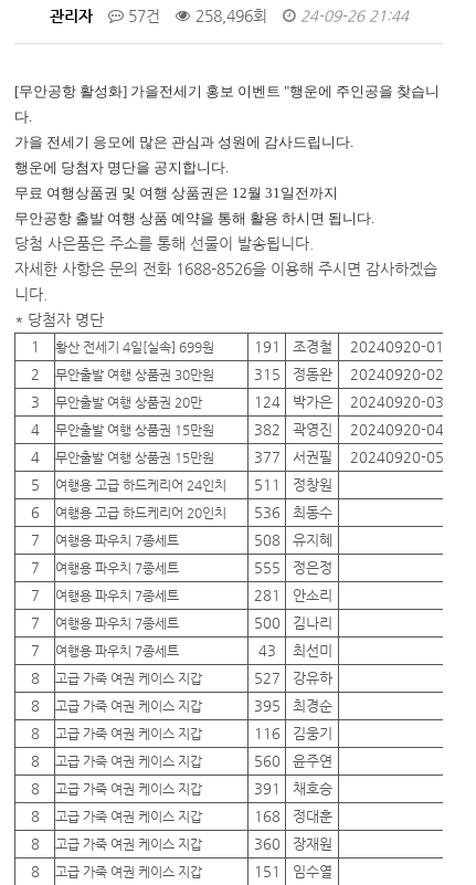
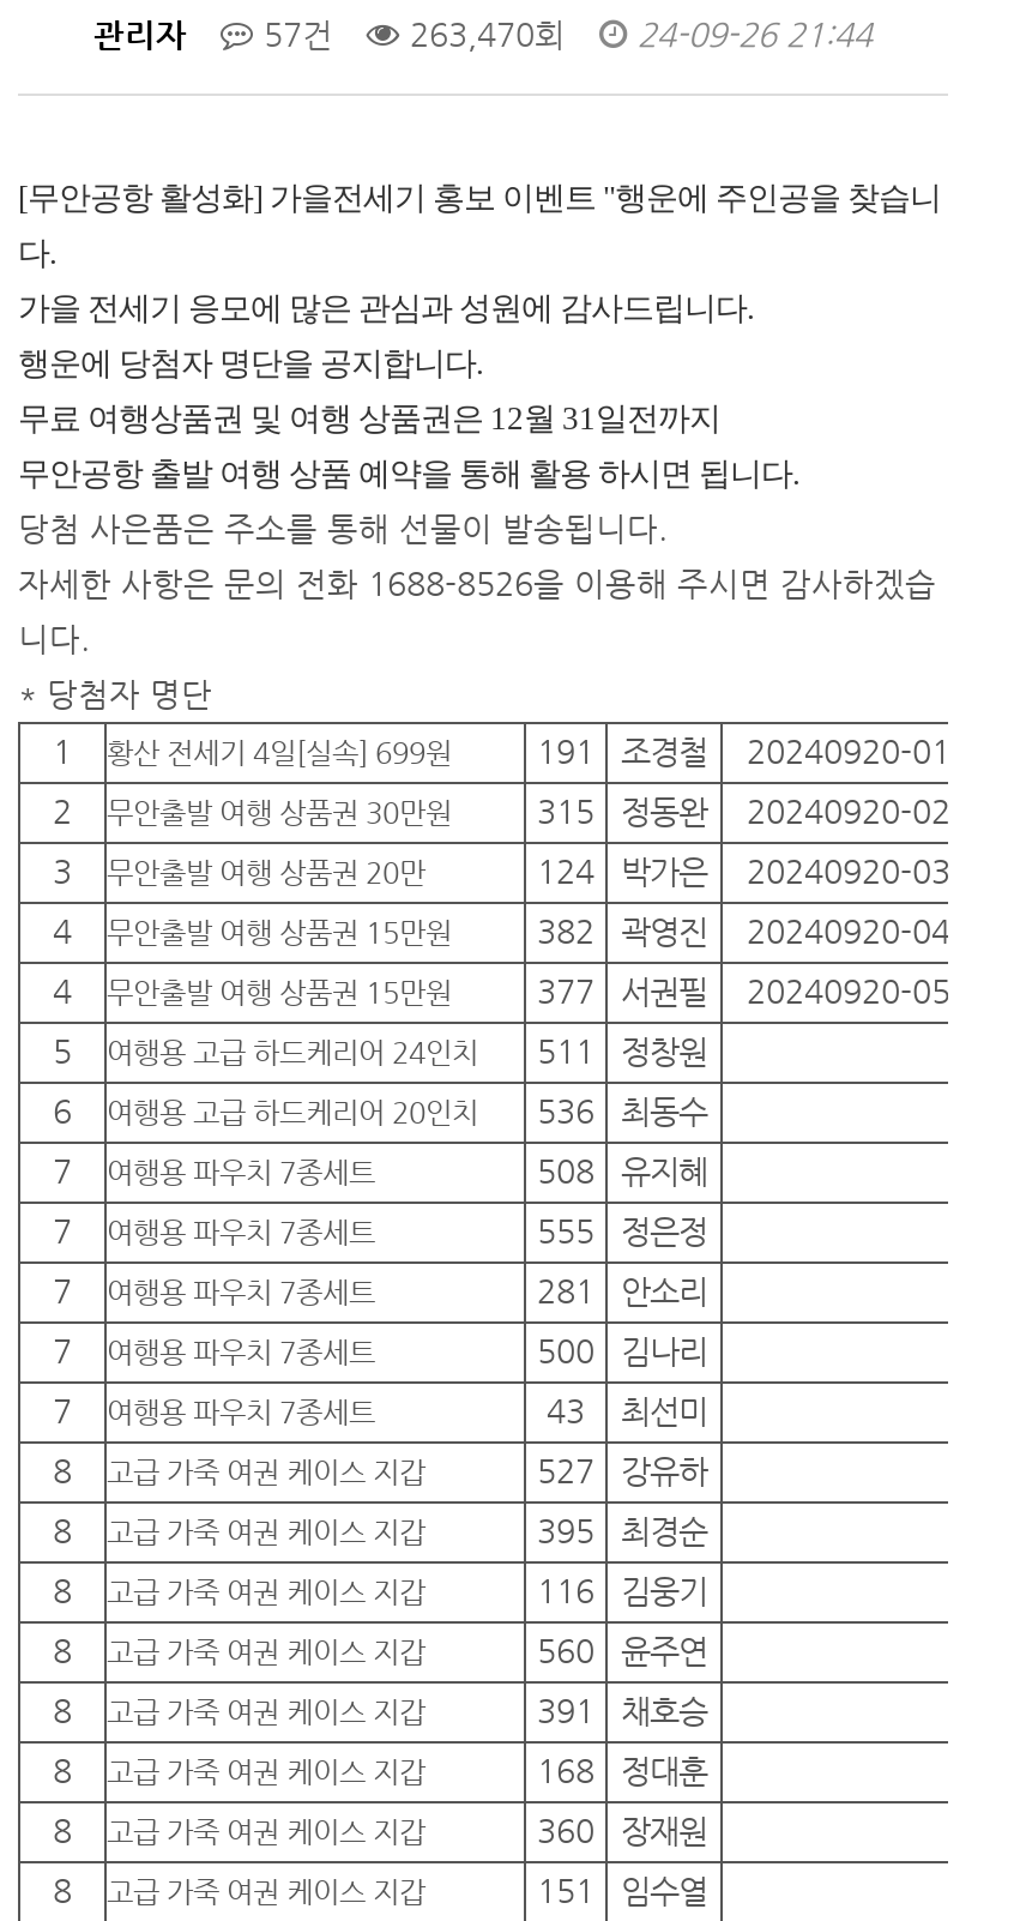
[49,7,408,24] 관리자 57건 258,496회 24-09-26 21:44 -> [93,14,873,53] 관리자 57건 263,470회 24-09-26 21:44

